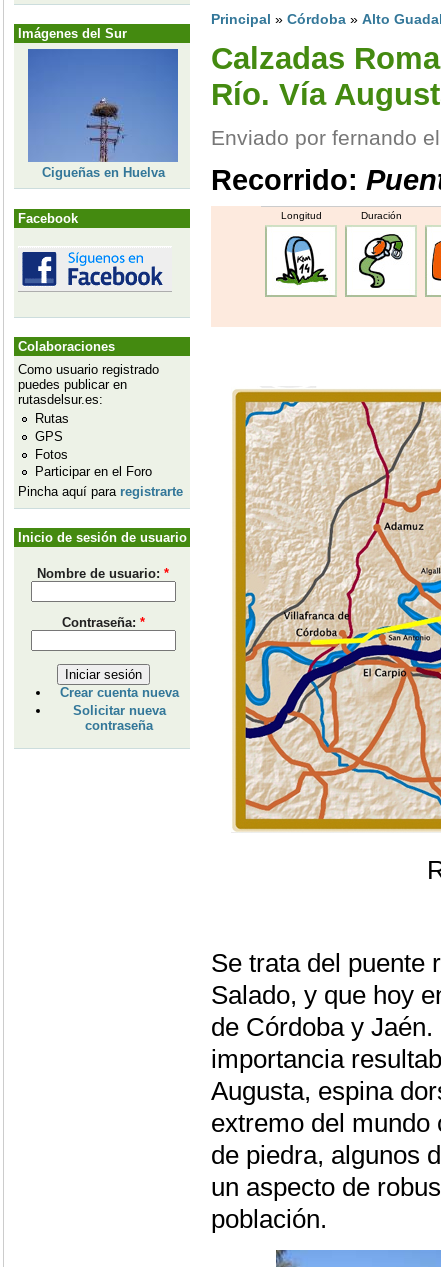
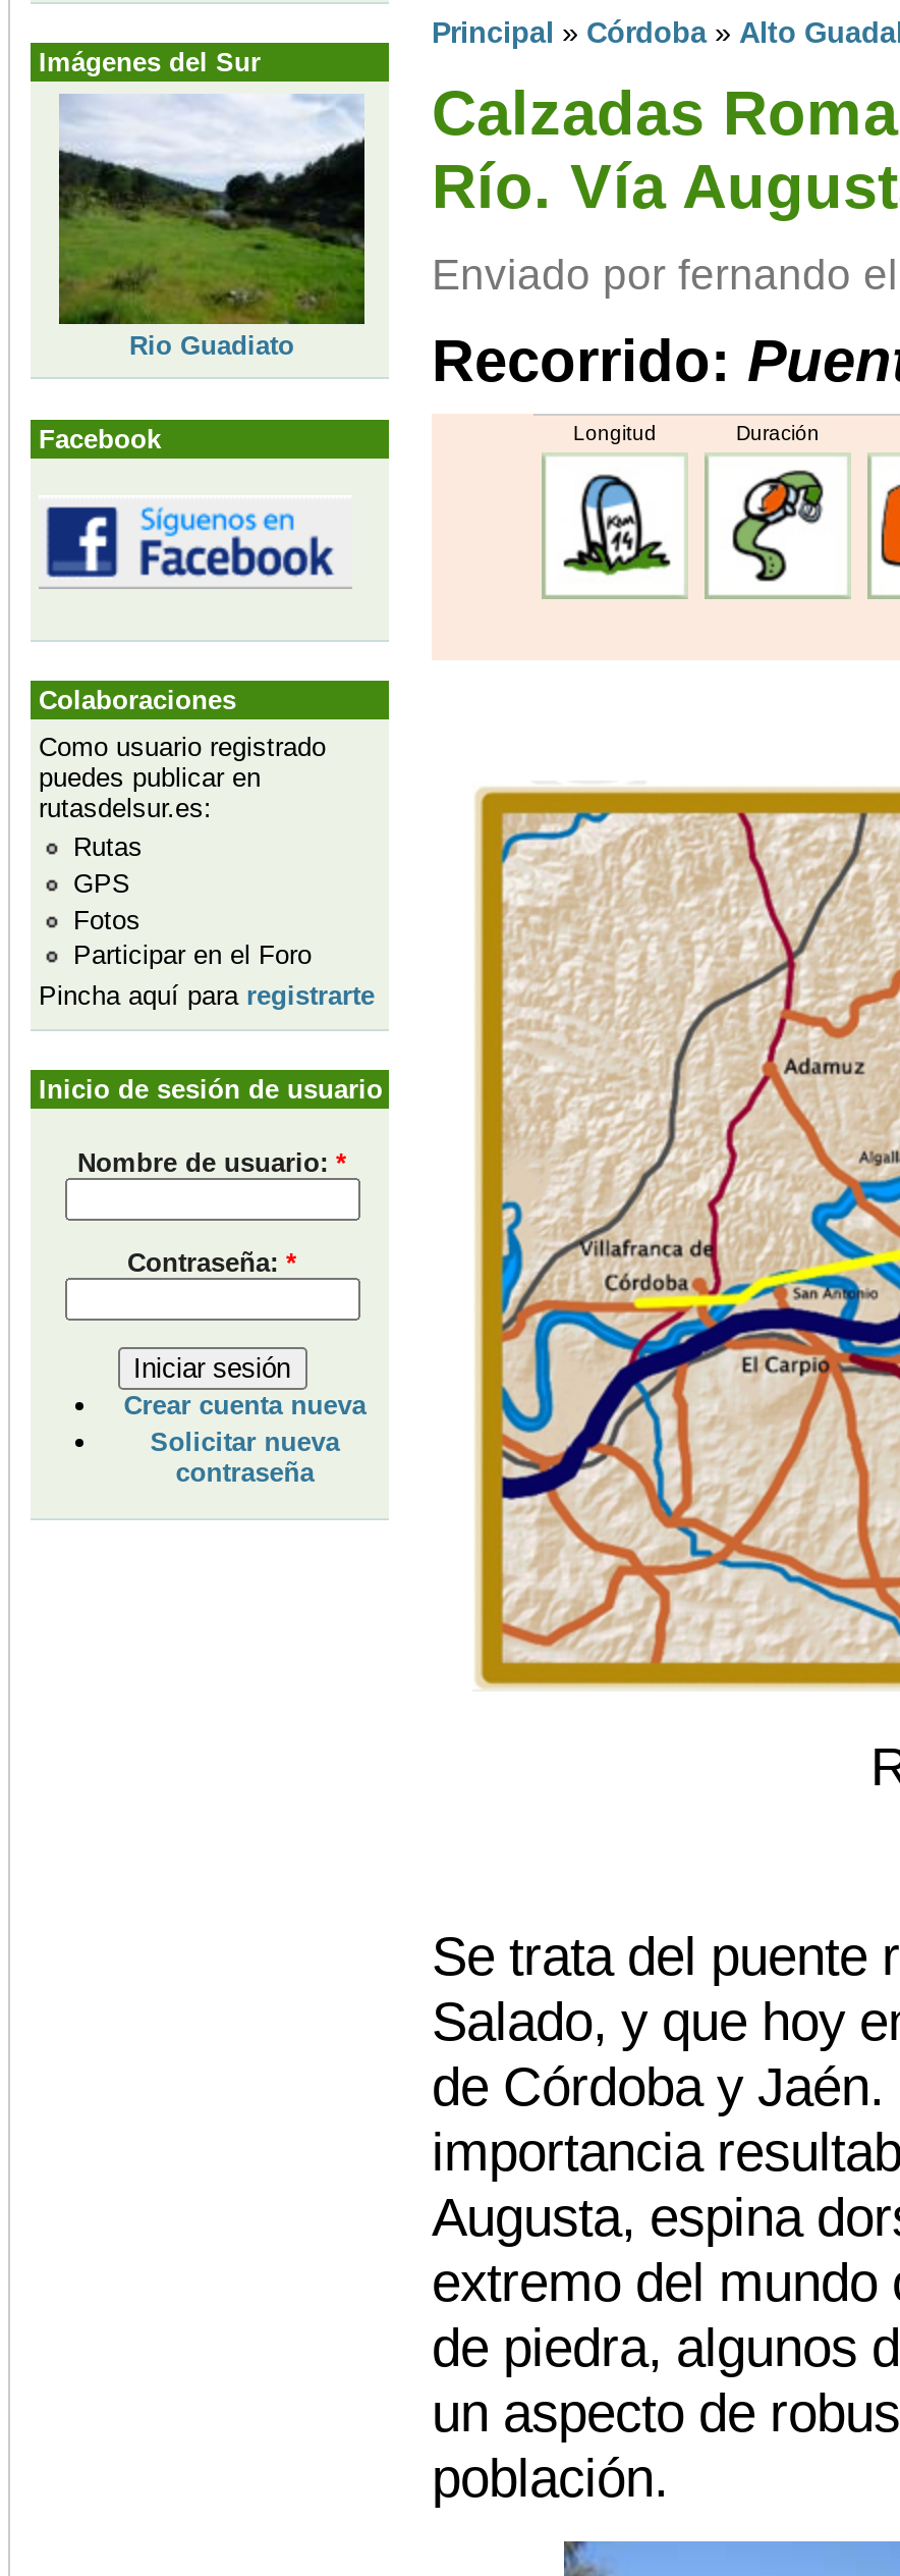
[27,48,179,179] [image] | Cigueñas en Huelva -> [57,94,367,360] [image] | Rio Guadiato

